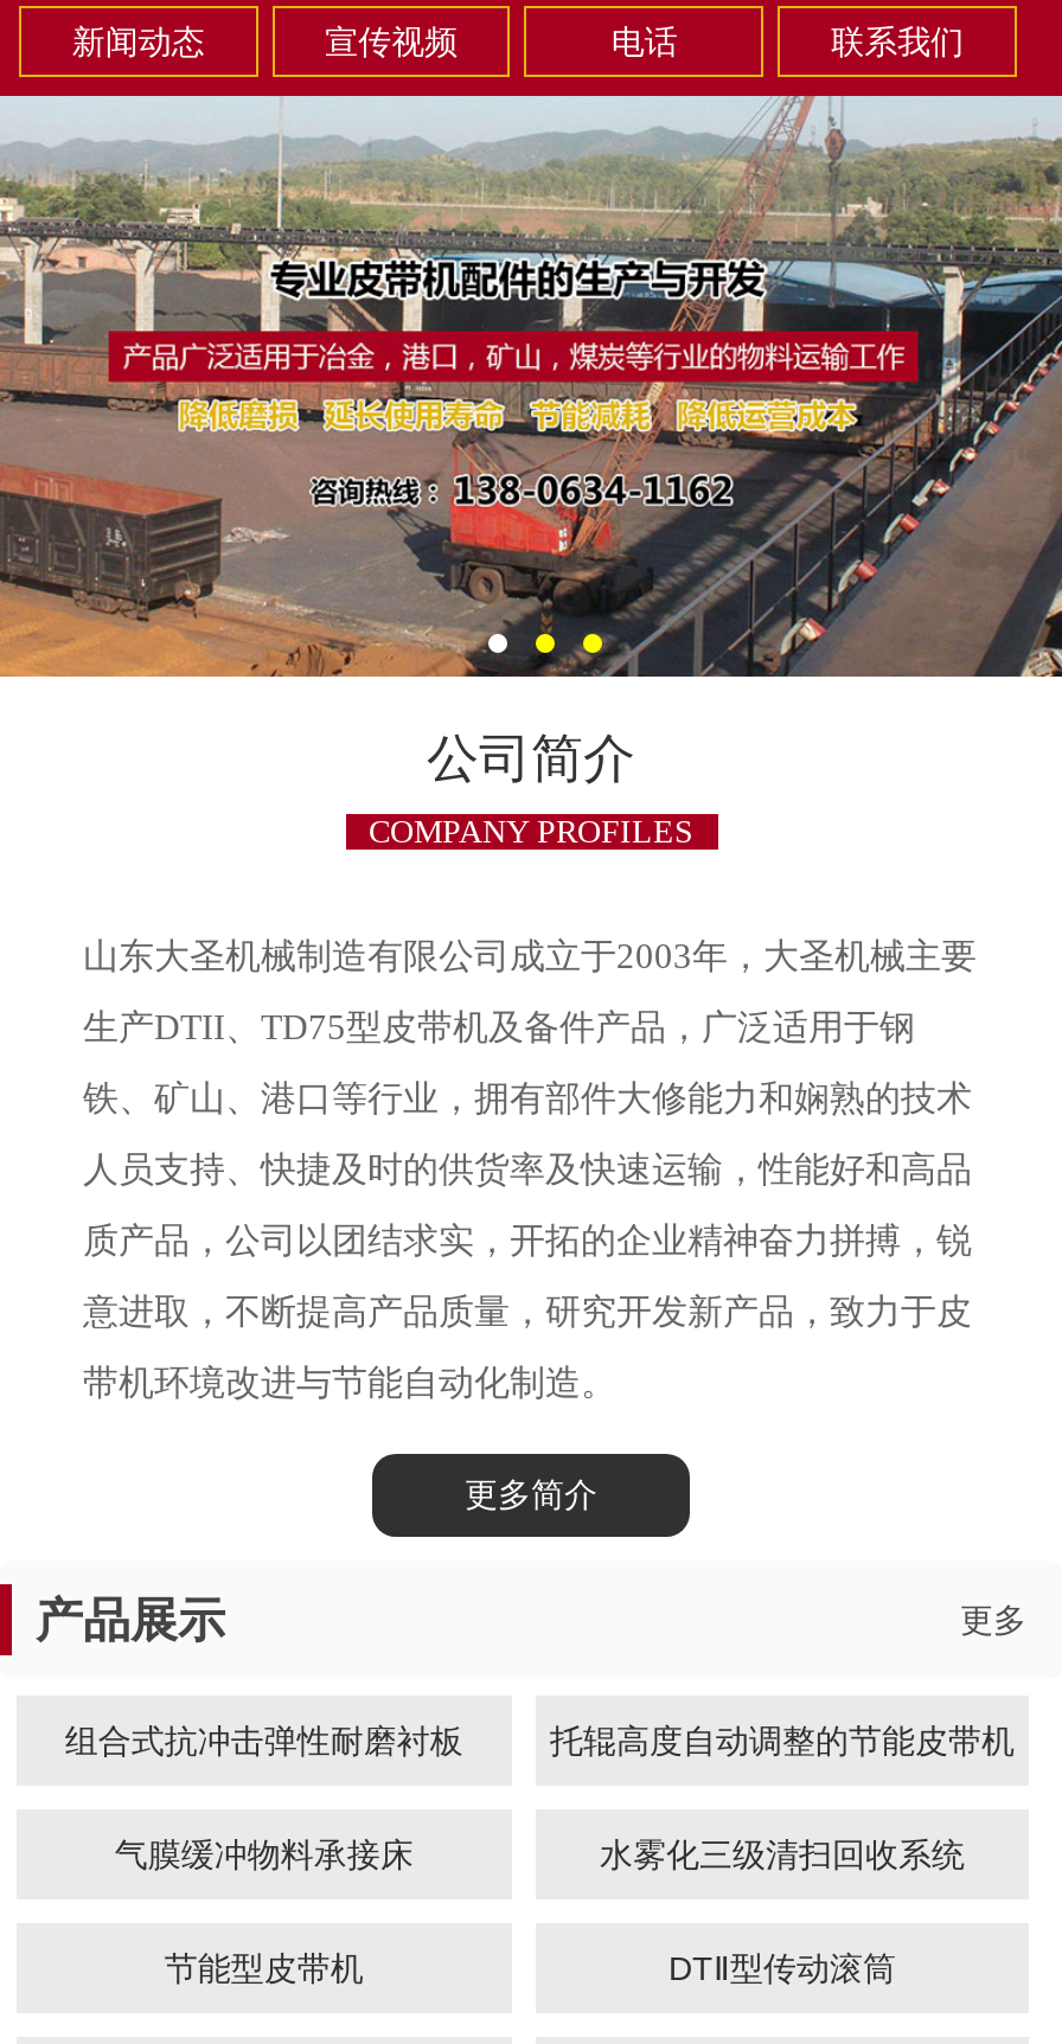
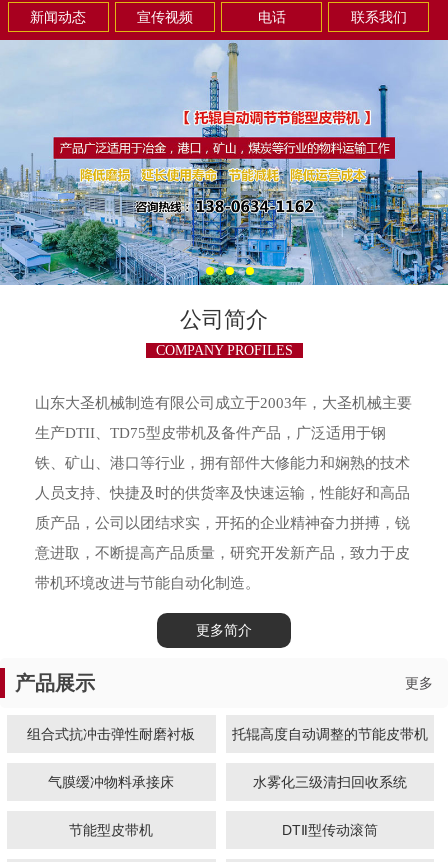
[7,96,1055,679] [image] -> [3,41,445,286] [image]

